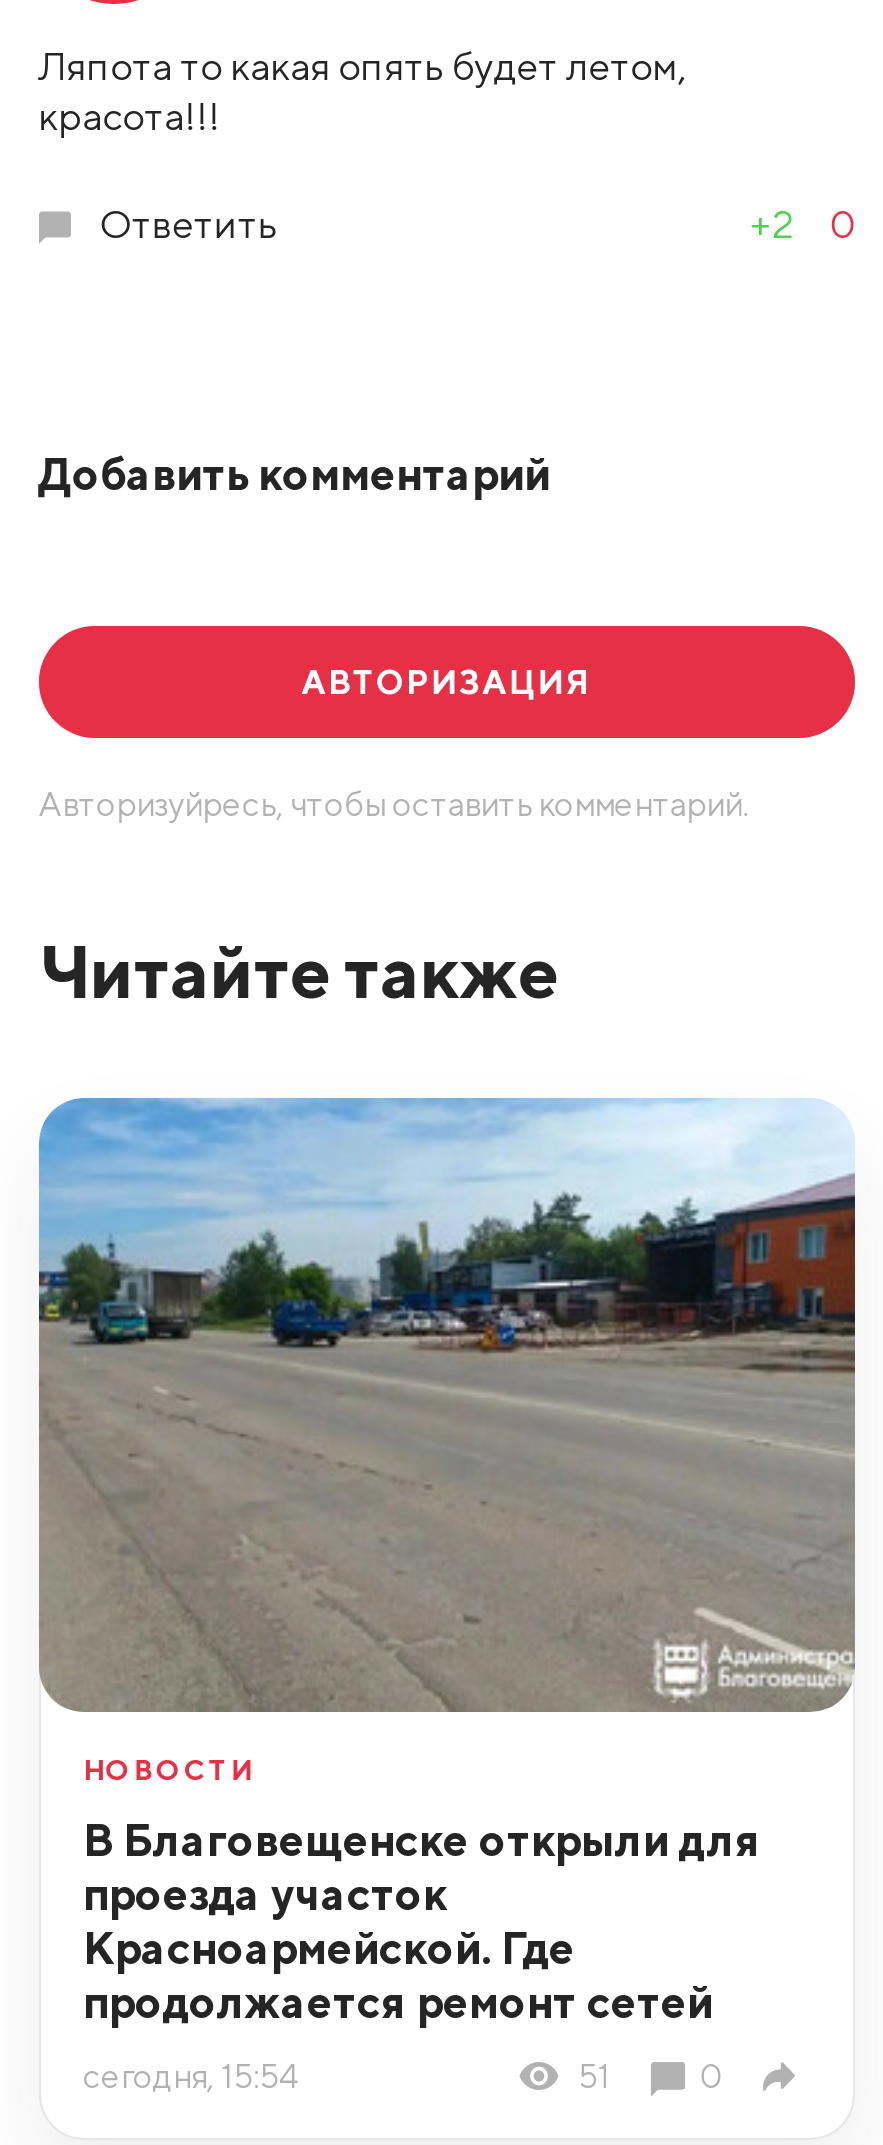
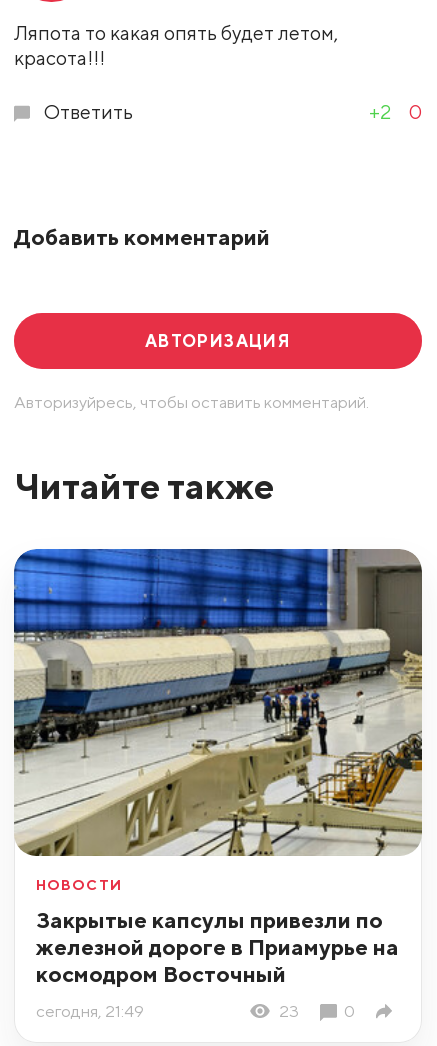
[37,1096,857,1712] [image] -> [13,548,423,856] [image]
[83,1813,761,2029] В Благовещенске открыли для | проезда участок | Красноармейской. Где | продолжается ремонт сетей -> [36,906,399,987] Закрытые капсулы привезли по | железной дороге в Приамурье на | космодром Восточный
[83,2056,610,2096] сегодня, 15:54 | 51 -> [36,1001,299,1021] сегодня, 21:49 | 23

